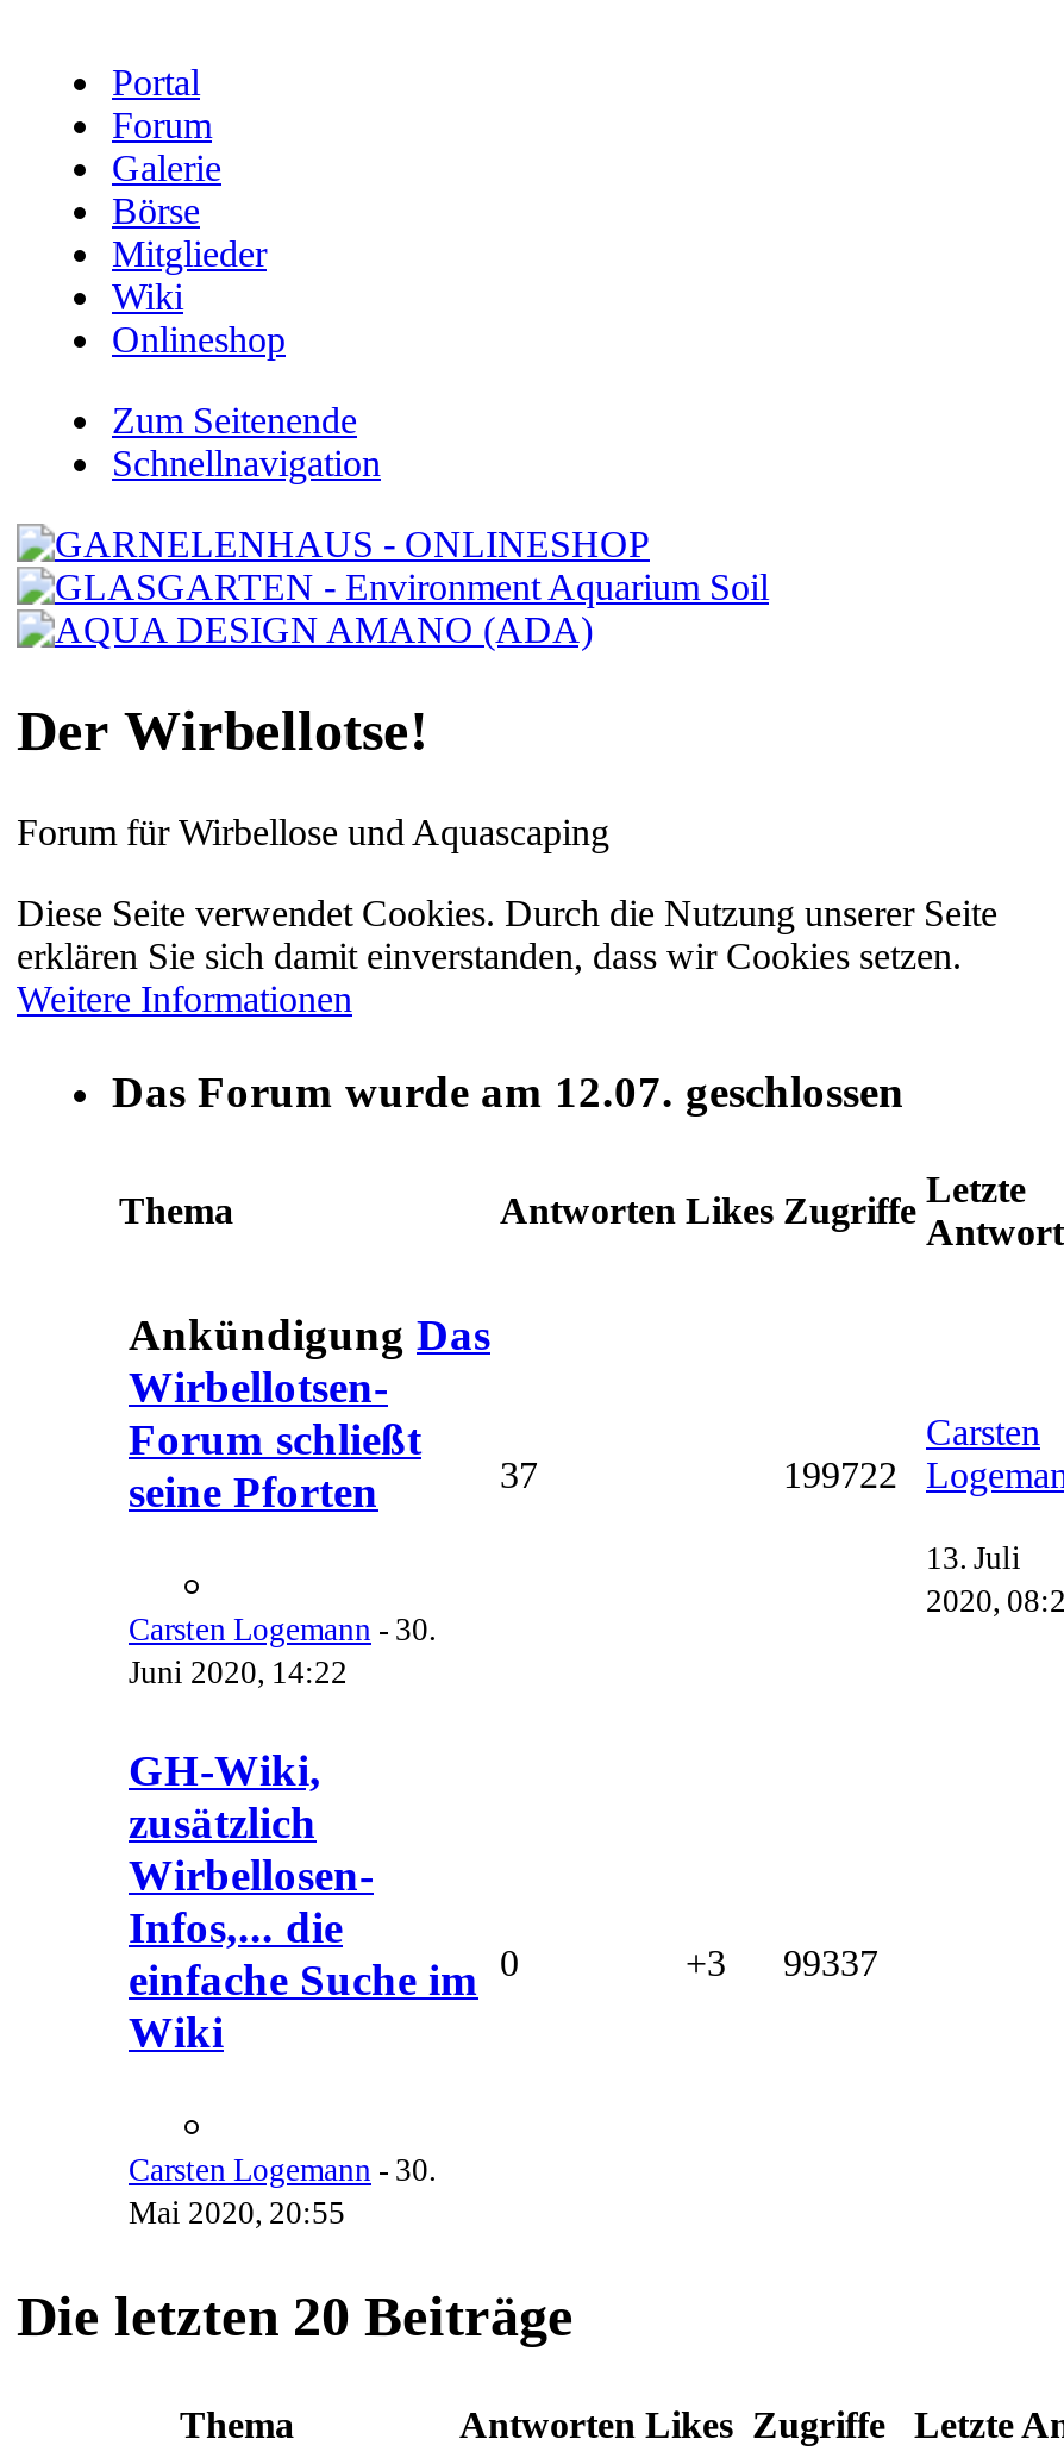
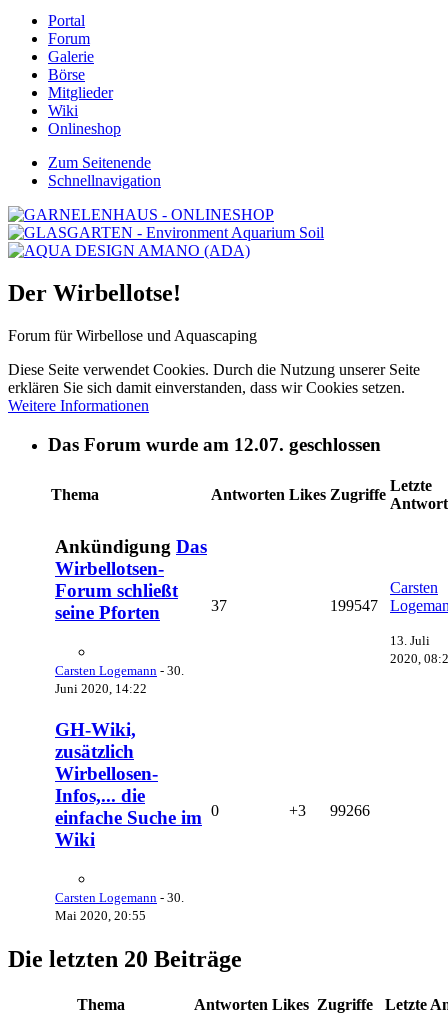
[783,1455,897,1496] 199722 -> [330,597,378,614] 199547
[686,1943,878,1984] +3 99337 -> [289,802,370,819] +3 99266

